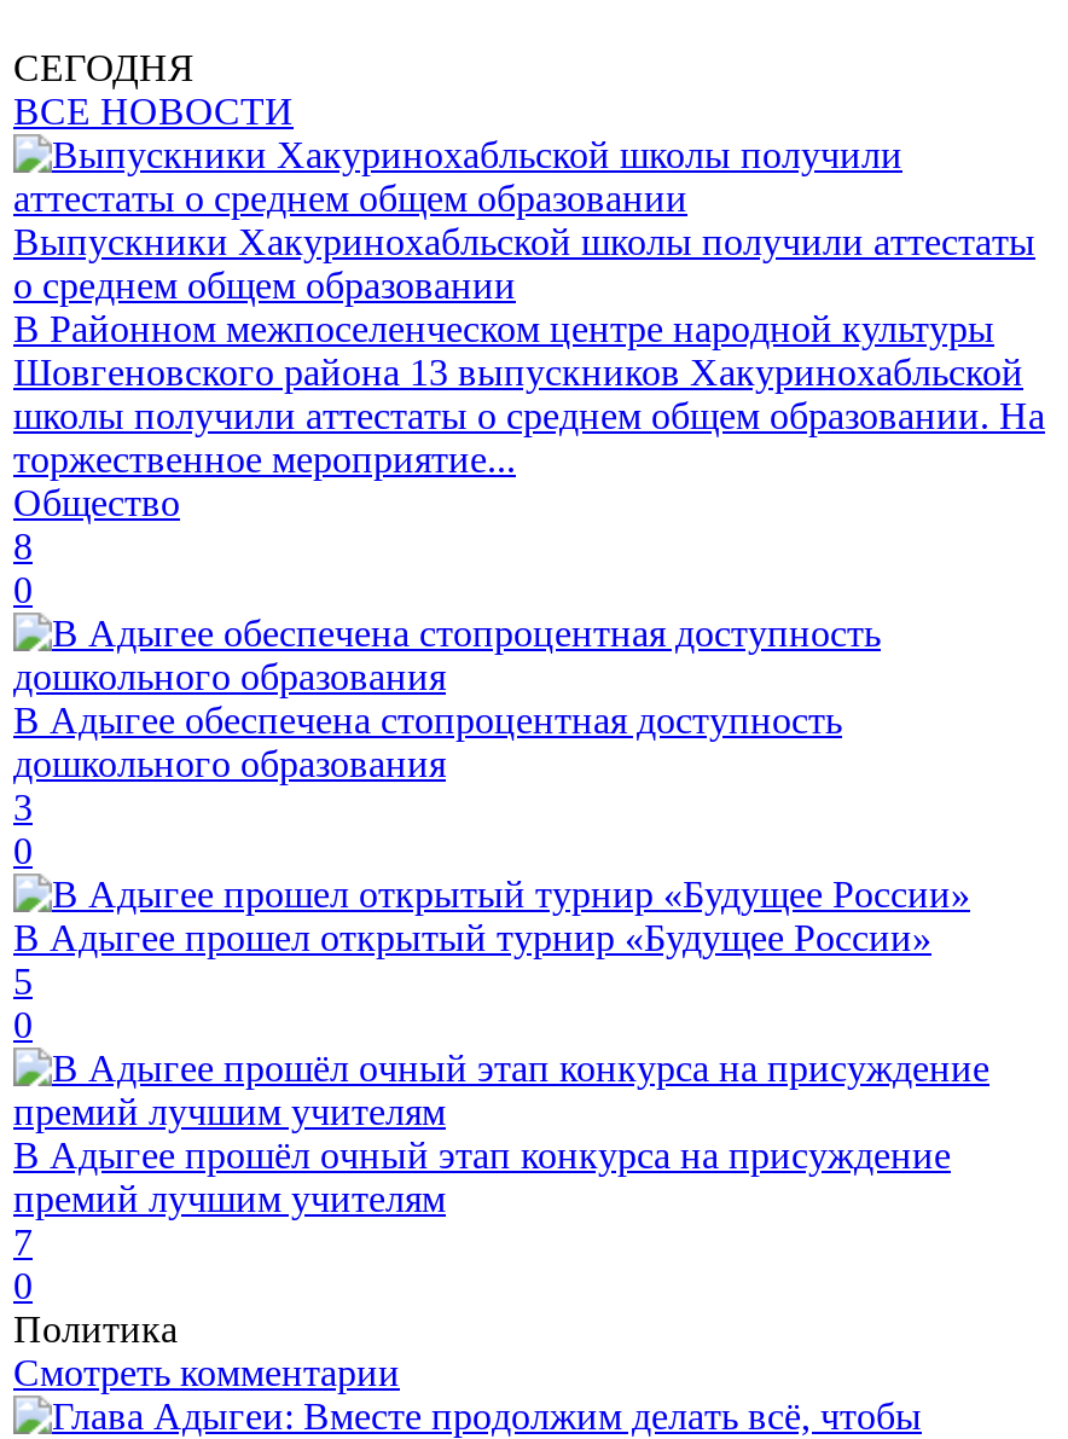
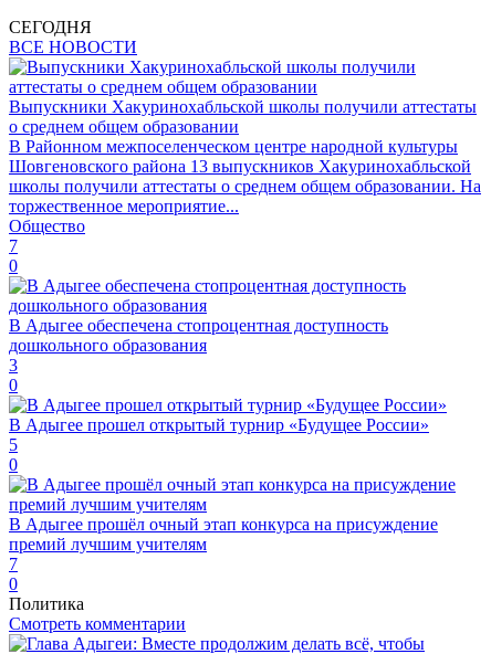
[13,526,33,567] 8 -> [9,236,18,255] 7

